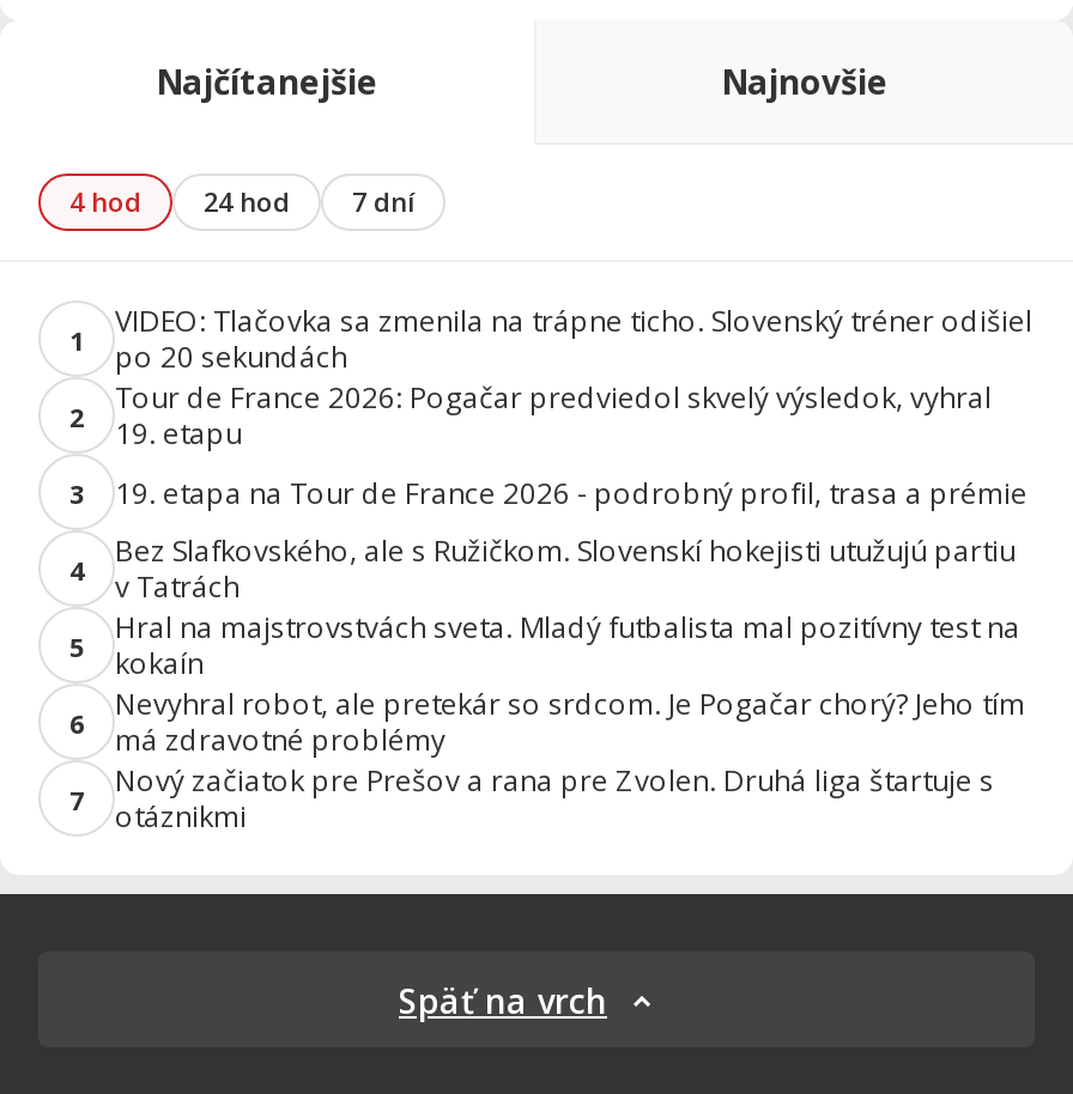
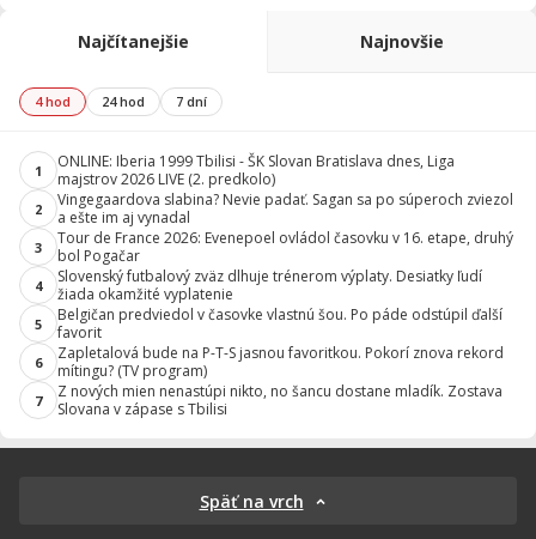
[115,300,1032,377] VIDEO: Tlačovka sa zmenila na trápne ticho. Slovenský tréner odišiel | po 20 sekundách -> [57,151,455,189] ONLINE: Iberia 1999 Tbilisi - ŠK Slovan Bratislava dnes, Liga | majstrov 2026 LIVE (2. predkolo)
[115,377,992,454] Tour de France 2026: Pogačar predviedol skvelý výsledok, vyhral | 19. etapu -> [57,189,513,228] Vingegaardova slabina? Nevie padať. Sagan sa po súperoch zviezol | a ešte im aj vynadal
[115,472,1027,512] 19. etapa na Tour de France 2026 - podrobný profil, trasa a prémie -> [57,228,513,266] Tour de France 2026: Evenepoel ovládol časovku v 16. etape, druhý | bol Pogačar
[115,530,1016,607] Bez Slafkovského, ale s Ružičkom. Slovenskí hokejisti utužujú partiu | v Tatrách -> [57,266,482,304] Slovenský futbalový zväz dlhuje trénerom výplaty. Desiatky ľudí | žiada okamžité vyplatenie
[115,607,1020,683] Hral na majstrovstvách sveta. Mladý futbalista mal pozitívny test na | kokaín -> [57,304,502,343] Belgičan predviedol v časovke vlastnú šou. Po páde odstúpil ďalší | favorit
[115,683,1025,760] Nevyhral robot, ale pretekár so srdcom. Je Pogačar chorý? Jeho tím | má zdravotné problémy -> [57,343,504,381] Zapletalová bude na P-T-S jasnou favoritkou. Pokorí znova rekord | mítingu? (TV program)
[115,760,994,837] Nový začiatok pre Prešov a rana pre Zvolen. Druhá liga štartuje s | otáznikmi -> [57,381,502,419] Z nových mien nenastúpi nikto, no šancu dostane mladík. Zostava | Slovana v zápase s Tbilisi

